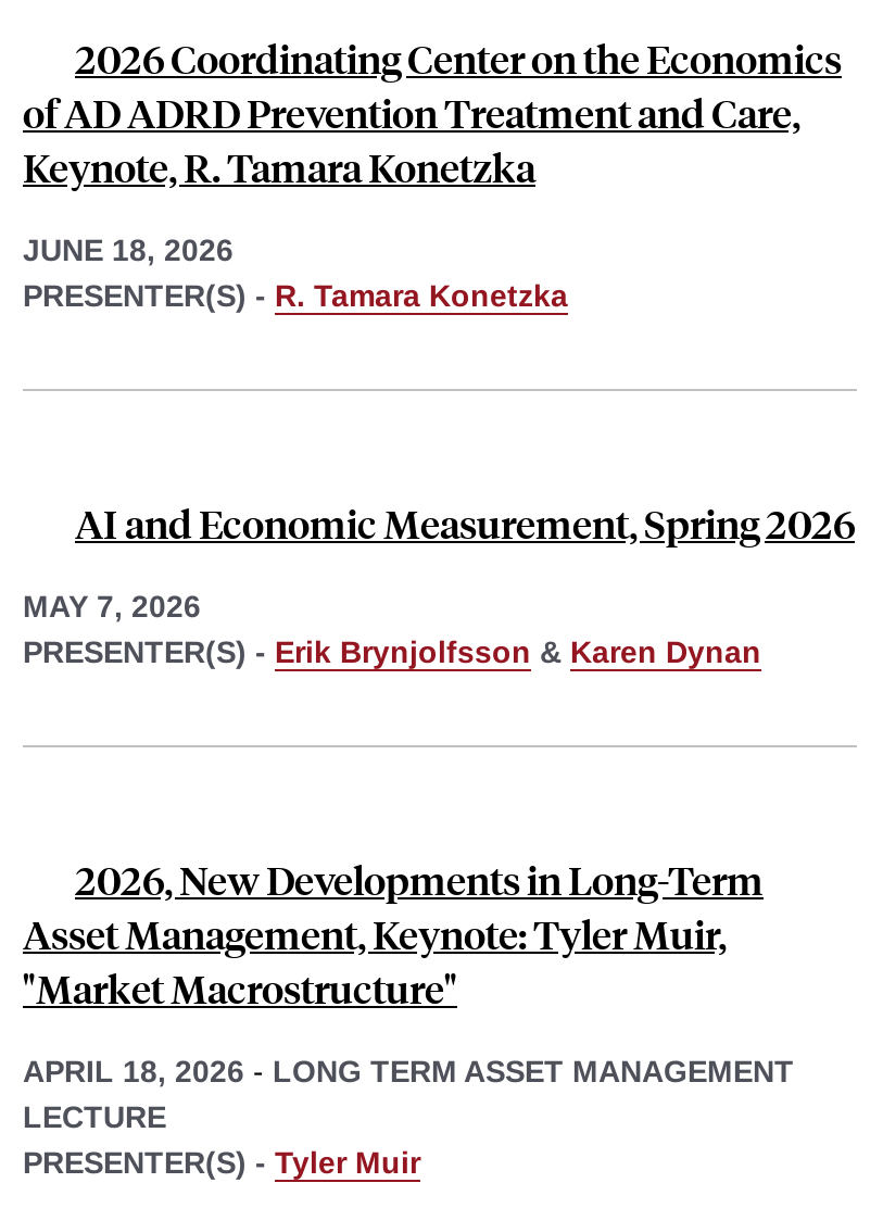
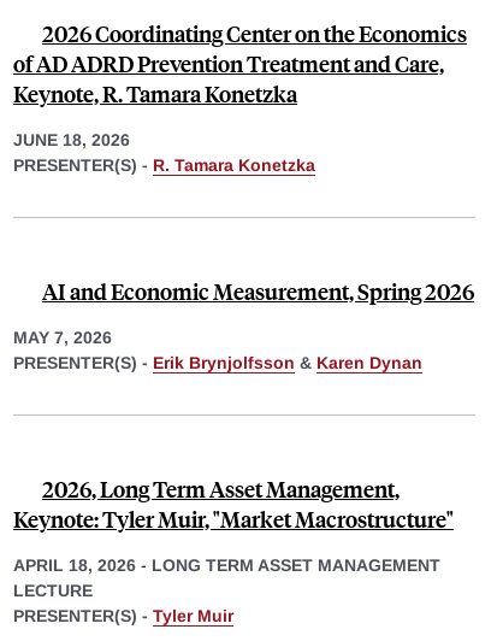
[23,853,764,1016] 2026, New Developments in Long-Term | Asset Management, Keynote: Tyler Muir, | "Market Macrostructure" -> [13,474,454,534] 2026, Long Term Asset Management, | Keynote: Tyler Muir, "Market Macrostructure"

